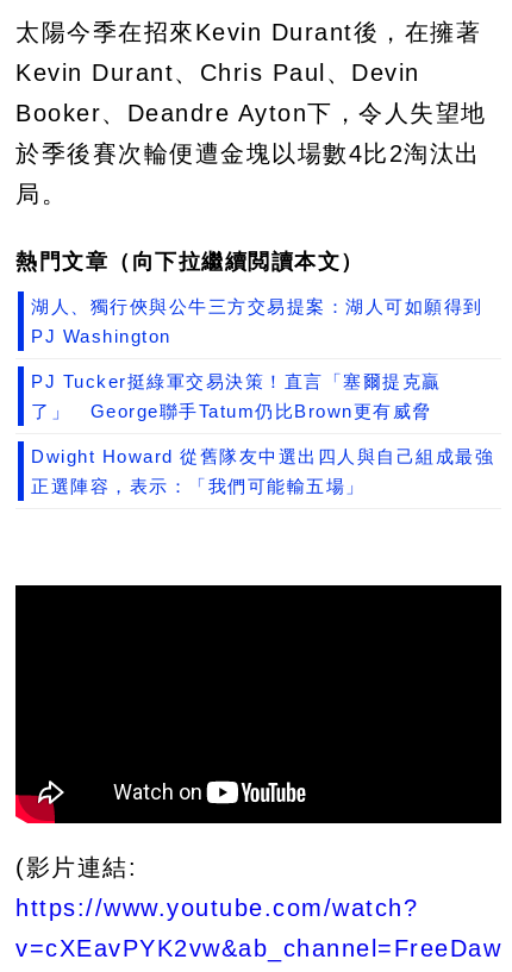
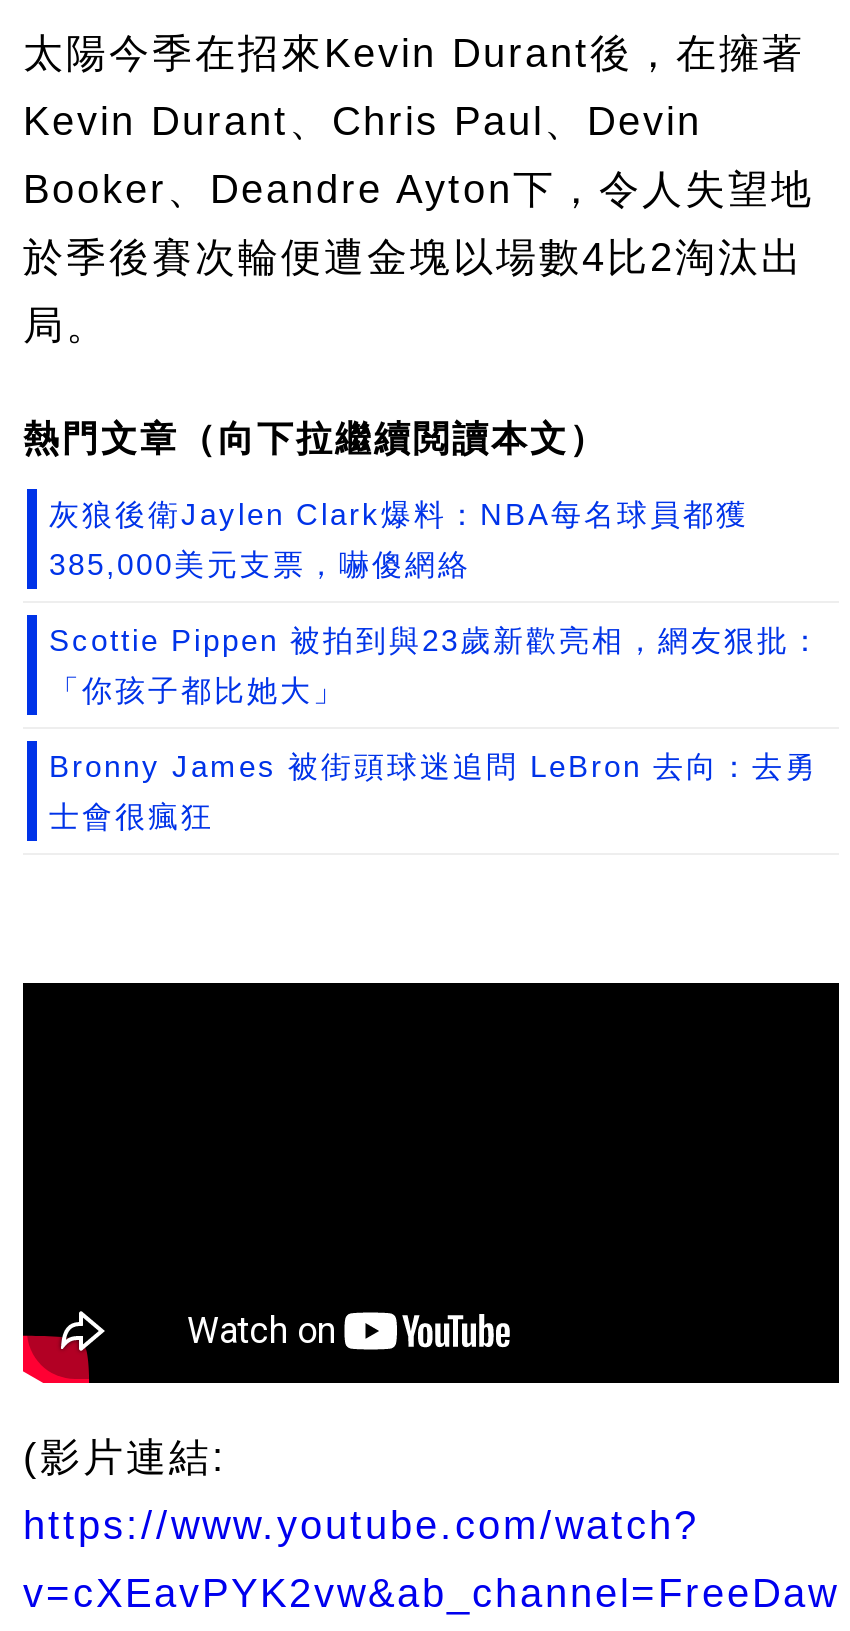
[31,296,483,316] 湖人、獨行俠與公牛三方交易提案：湖人可如願得到 -> [49,497,749,531] 灰狼後衛Jaylen Clark爆料：NBA每名球員都獲
[31,326,171,346] PJ Washington -> [49,547,471,581] 385,000美元支票，嚇傻網絡
[31,371,441,391] PJ Tucker挺綠軍交易決策！直言「塞爾提克贏 -> [49,623,823,657] Scottie Pippen 被拍到與23歲新歡亮相，網友狠批：
[31,401,432,421] 了」 George聯手Tatum仍比Brown更有威脅 -> [49,673,346,707] 「你孩子都比她大」
[31,446,494,466] Dwight Howard 從舊隊友中選出四人與自己組成最強 -> [49,749,818,783] Bronny James 被街頭球迷追問 LeBron 去向：去勇
[31,476,365,496] 正選陣容，表示：「我們可能輸五場」 -> [49,799,214,833] 士會很瘋狂

